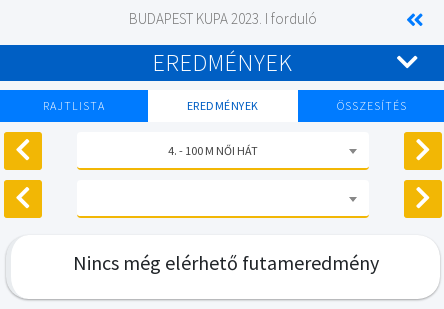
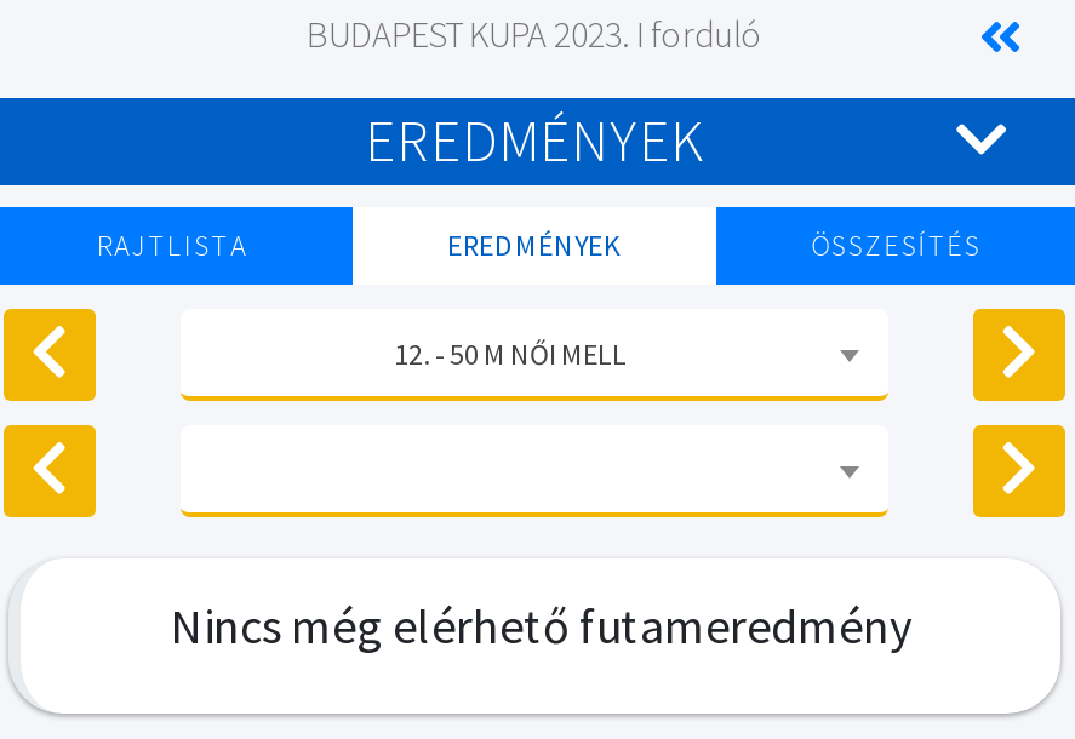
[168,142,258,157] 4. - 100 M NŐI HÁT -> [394,334,627,371] 12. - 50 M NŐI MELL

